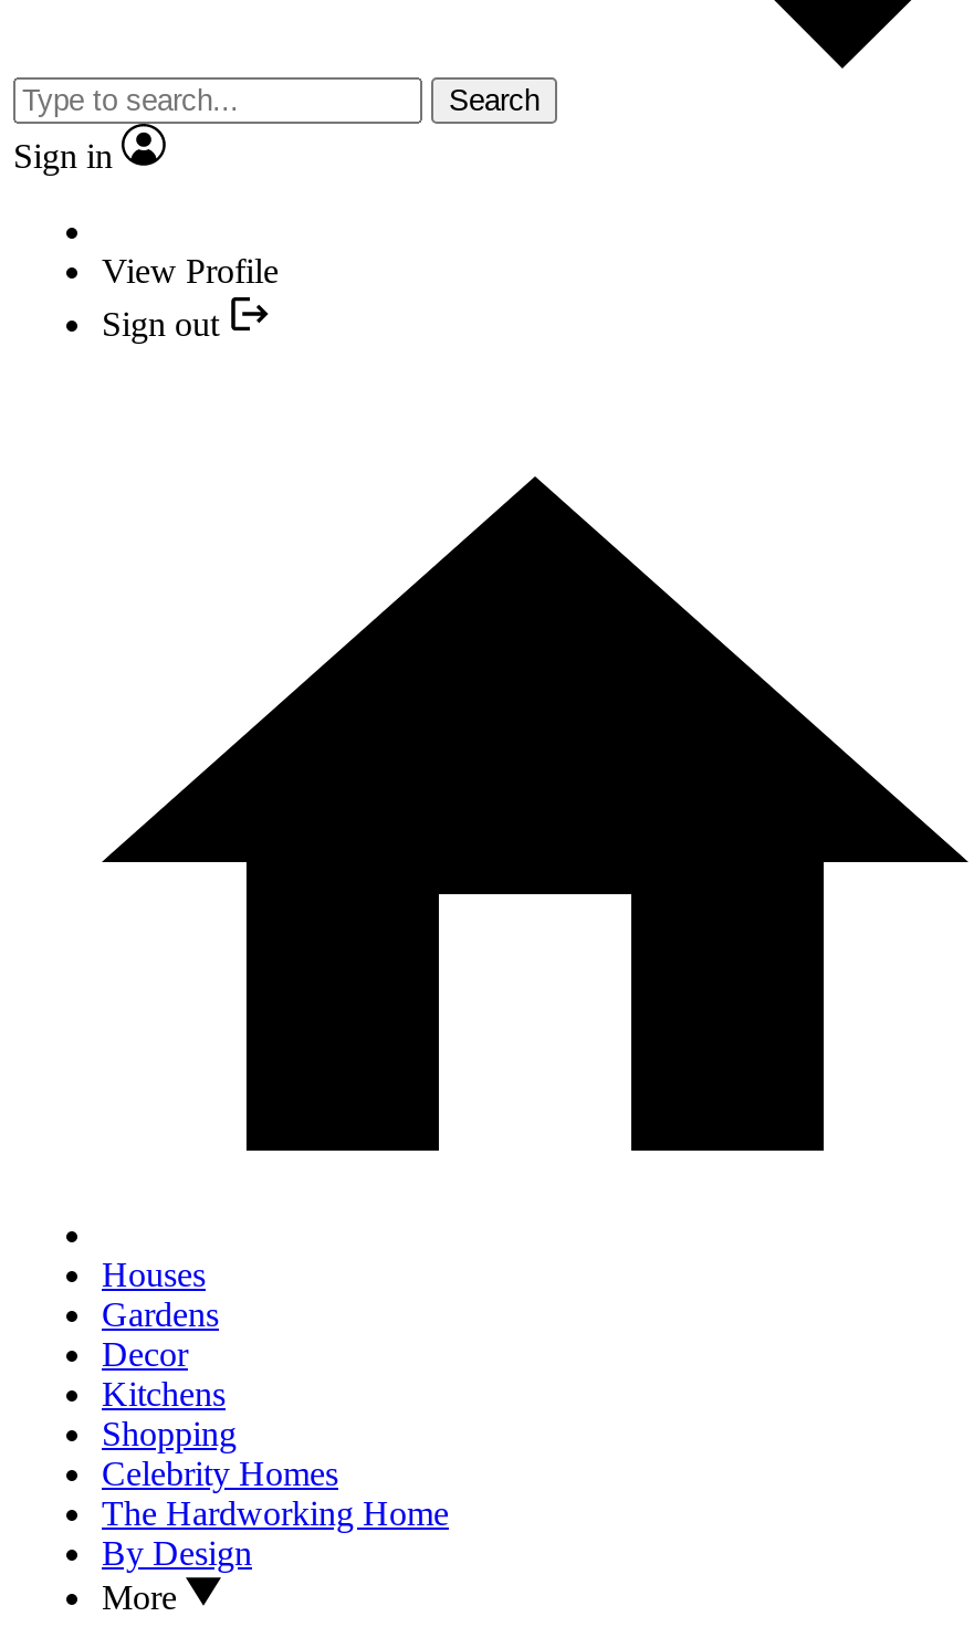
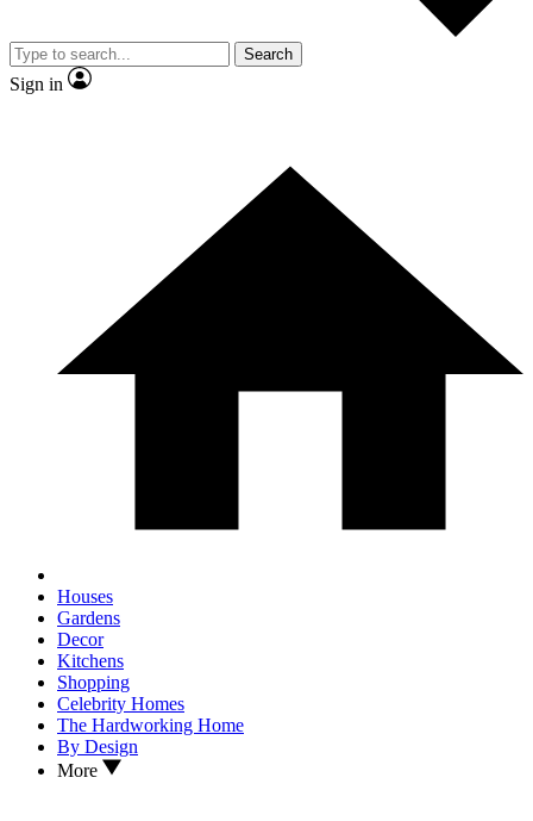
[102,251,279,342] View Profile | Sign out -> none

